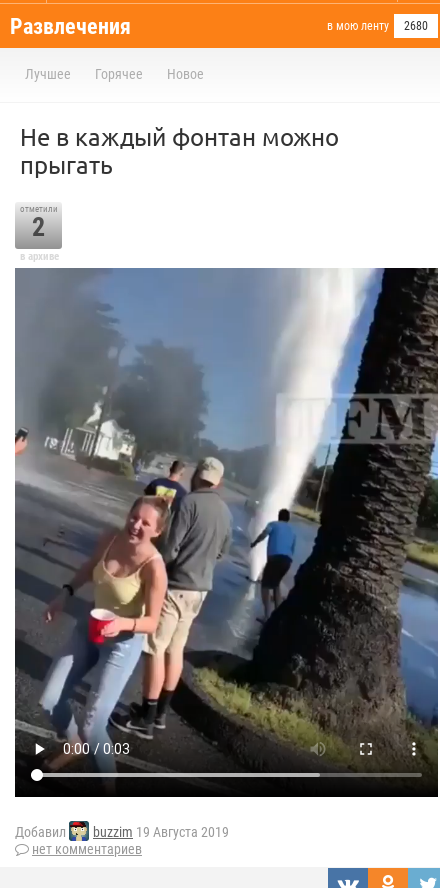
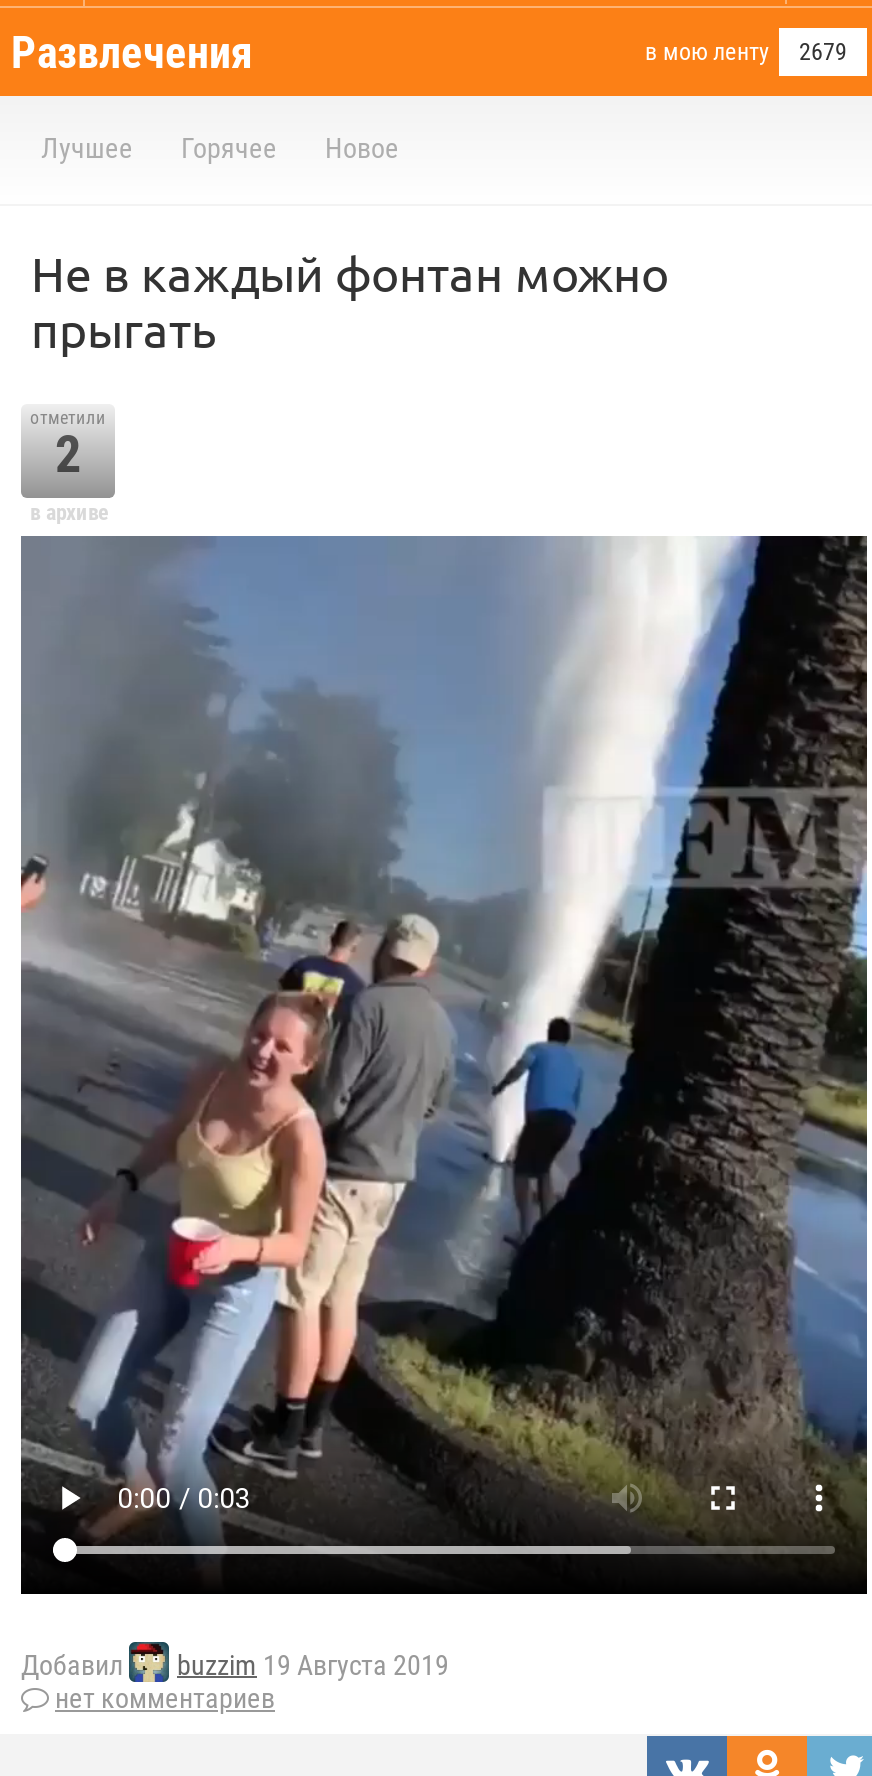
[327,19,428,33] в мою ленту 2680 -> [645,38,847,66] в мою ленту 2679

